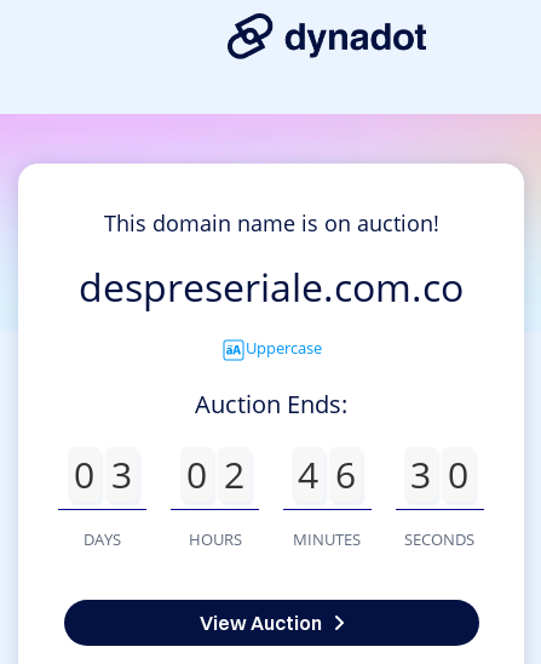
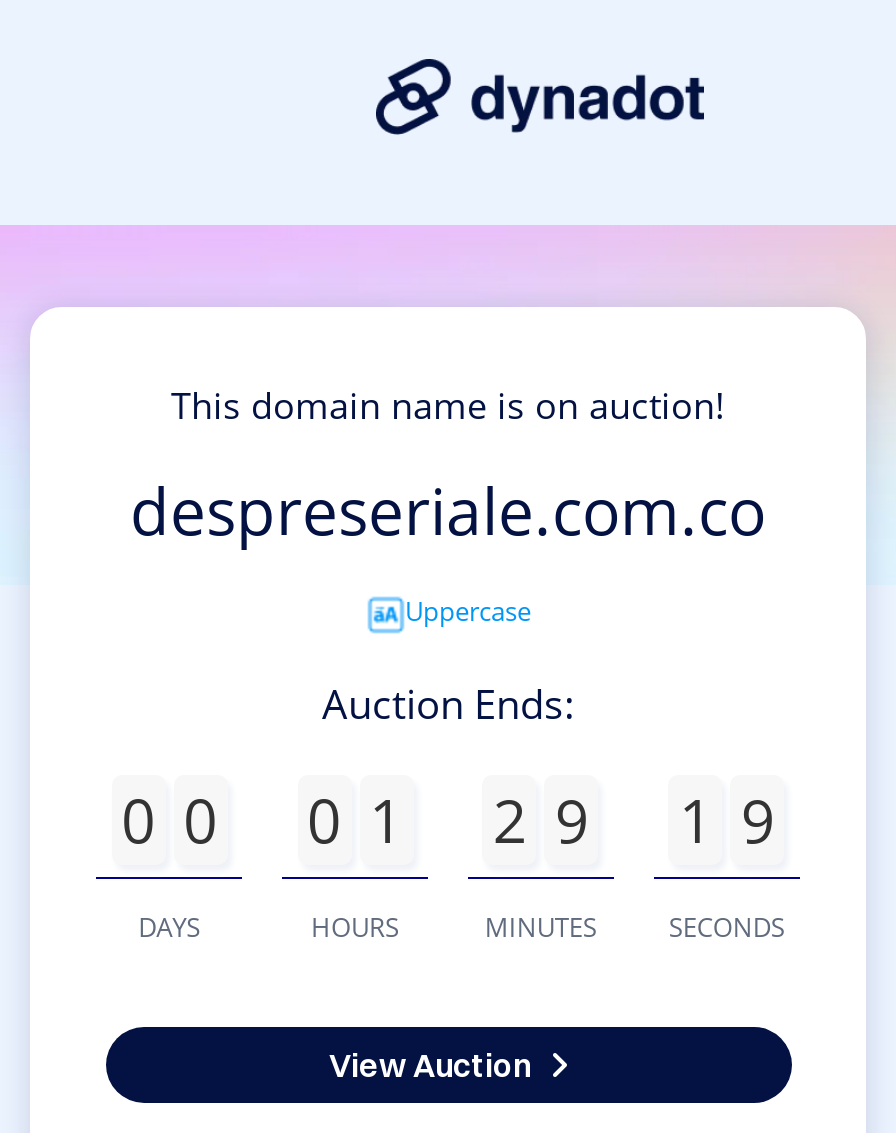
[73,450,131,499] 0 3 -> [121,779,217,861] 0 0
[186,450,244,499] 0 2 -> [307,779,403,861] 0 1
[298,450,356,499] 4 6 -> [493,779,589,861] 2 9
[411,450,469,499] 3 0 -> [679,779,775,861] 1 9

